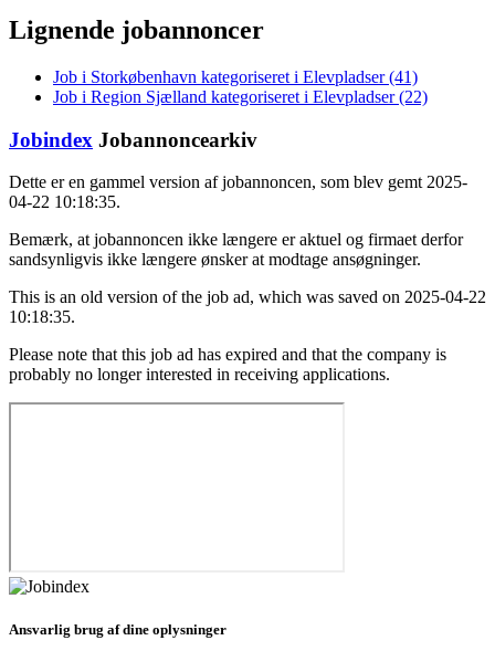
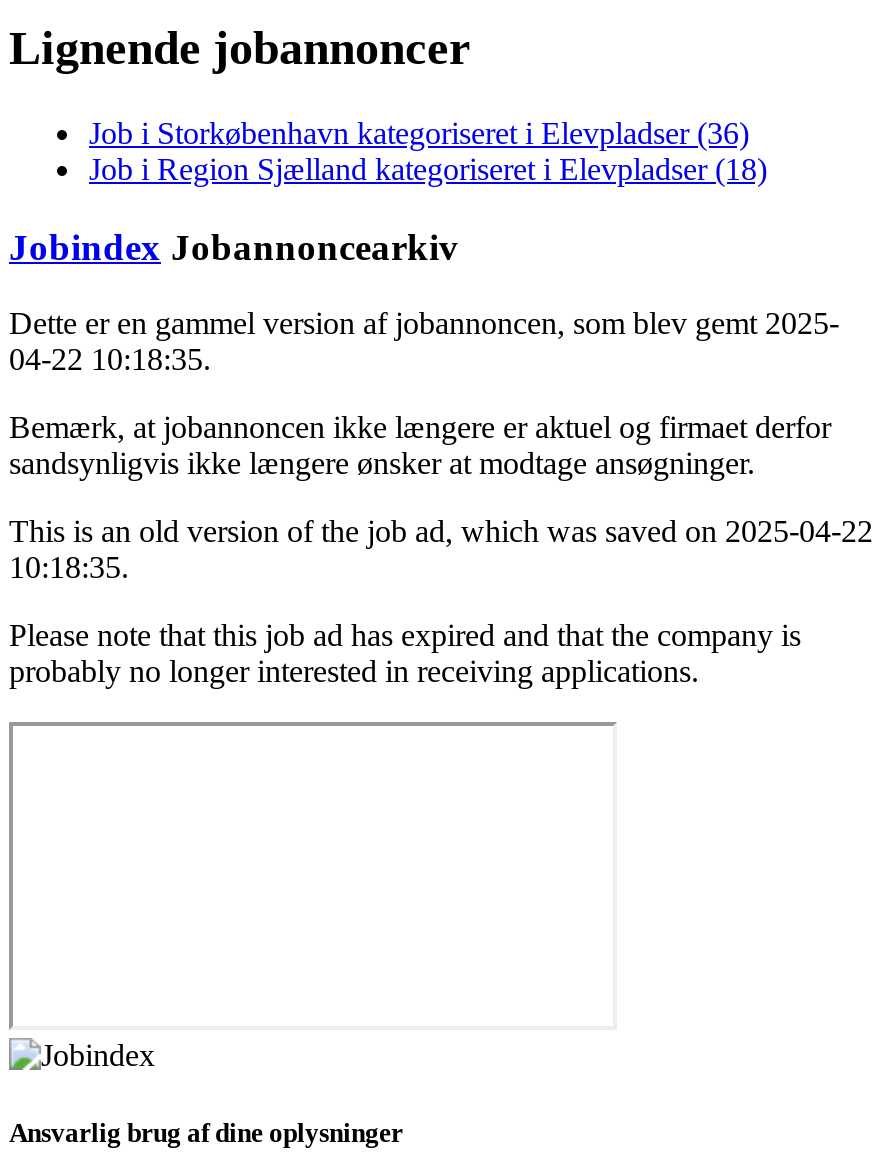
[53,67,418,86] Job i Storkøbenhavn kategoriseret i Elevpladser (41) -> [89,116,749,150] Job i Storkøbenhavn kategoriseret i Elevpladser (36)
[53,87,428,106] Job i Region Sjælland kategoriseret i Elevpladser (22) -> [89,152,767,186] Job i Region Sjælland kategoriseret i Elevpladser (18)

